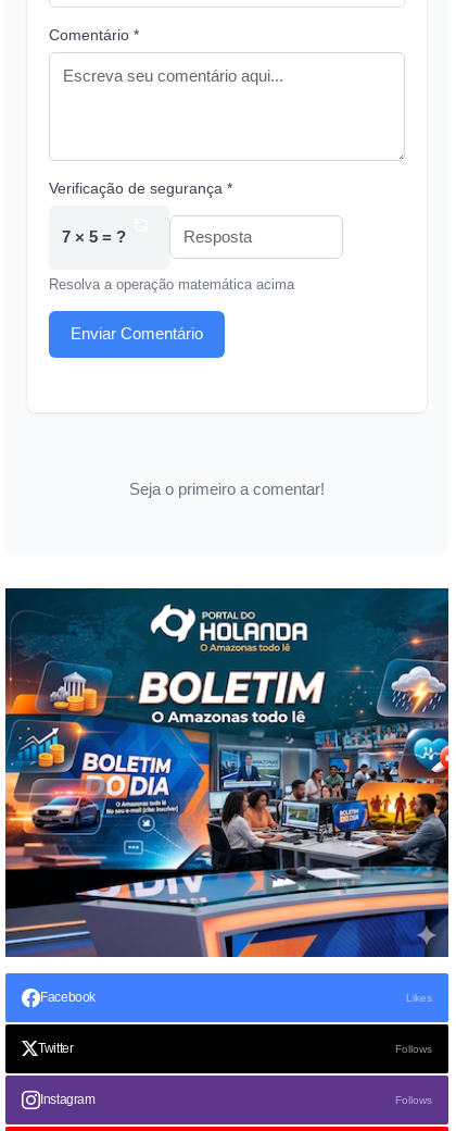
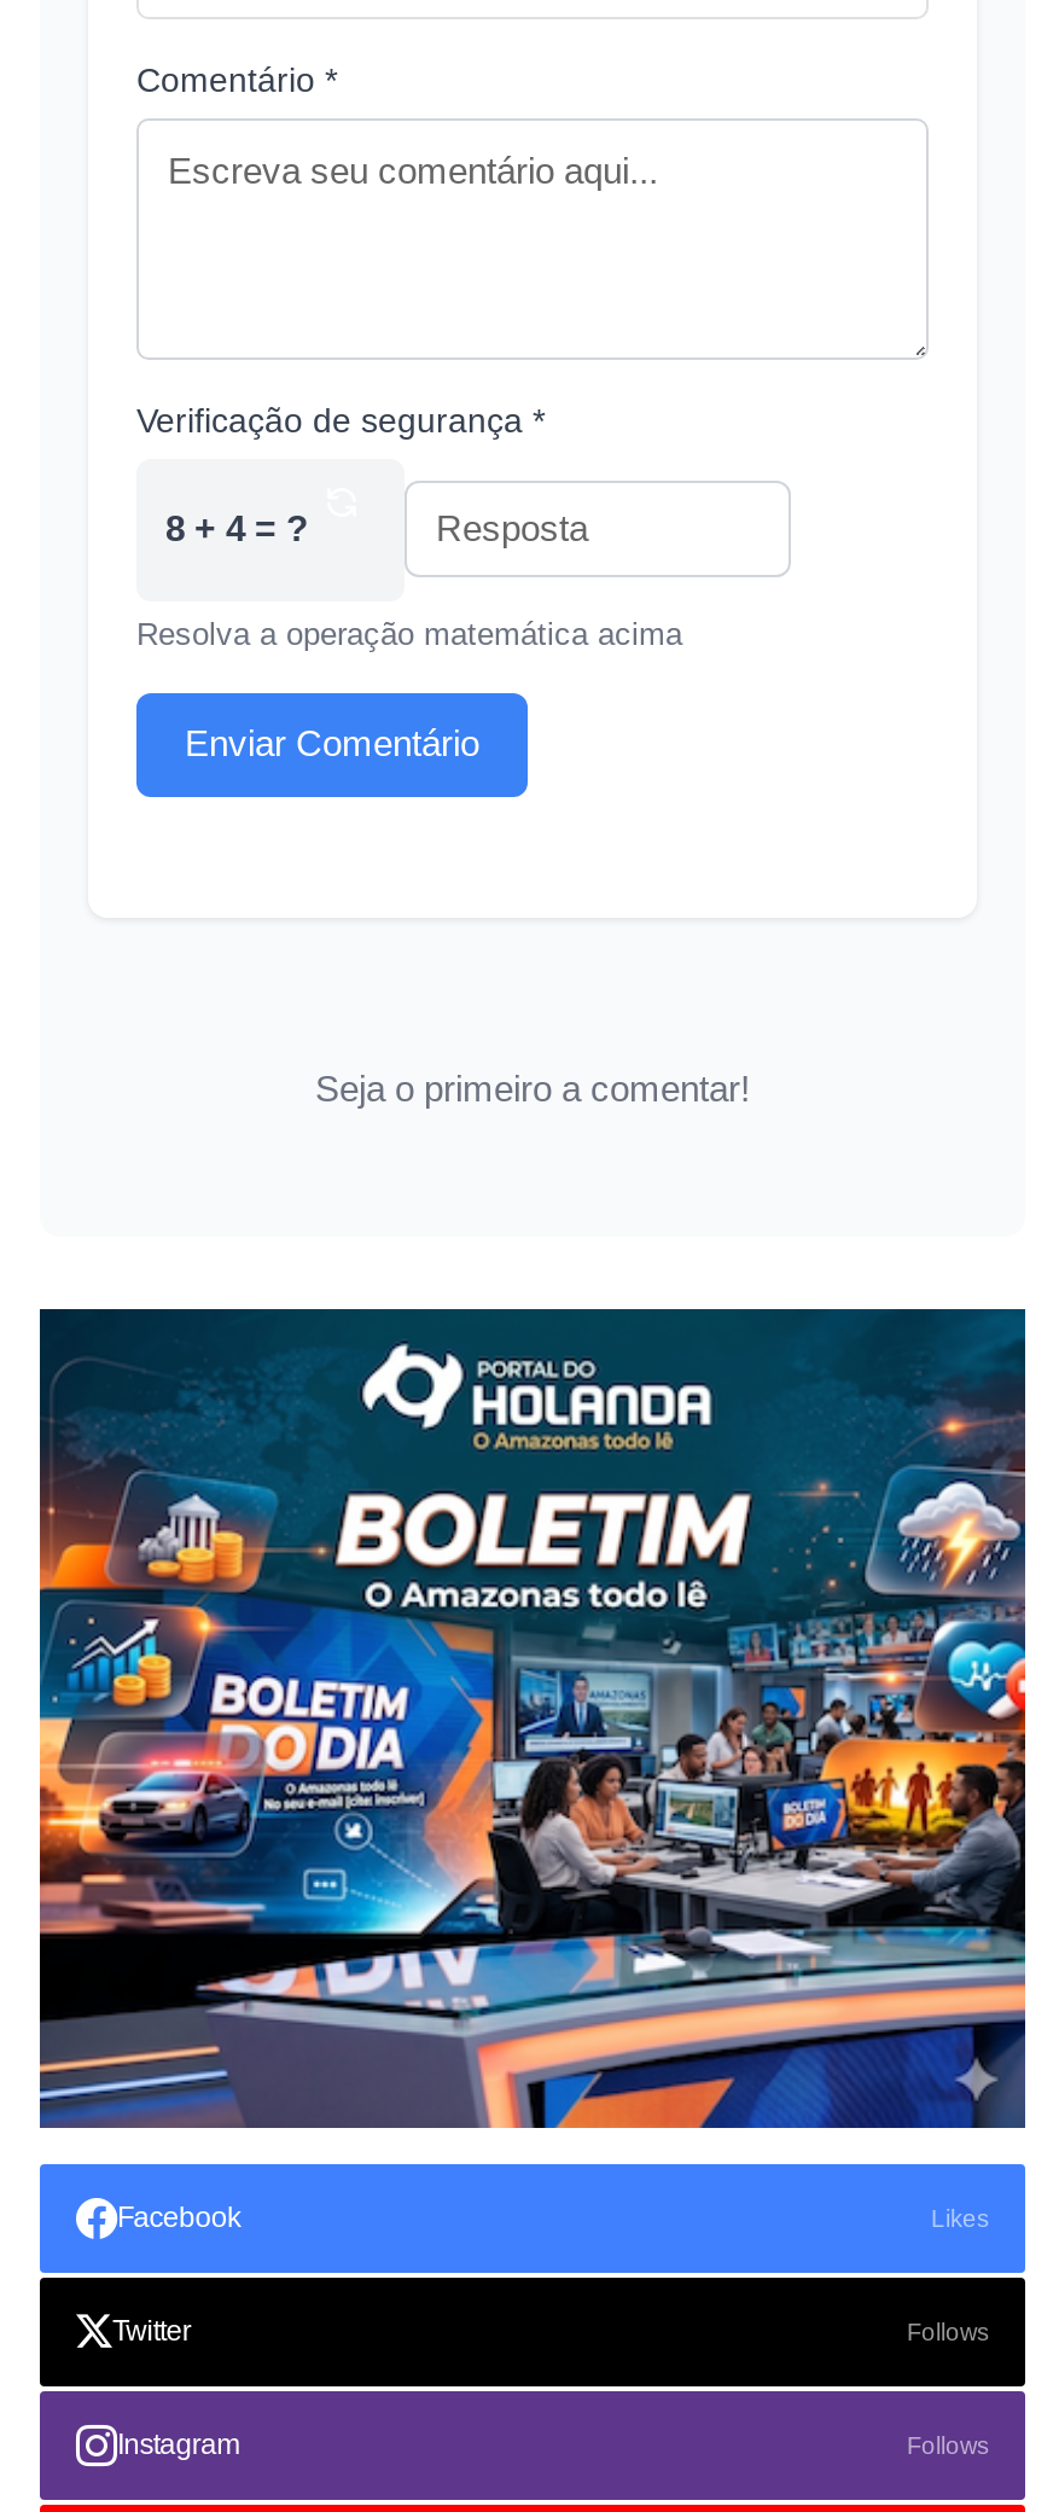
[62,228,126,246] 7 × 5 = ? -> [165,508,308,549] 8 + 4 = ?

